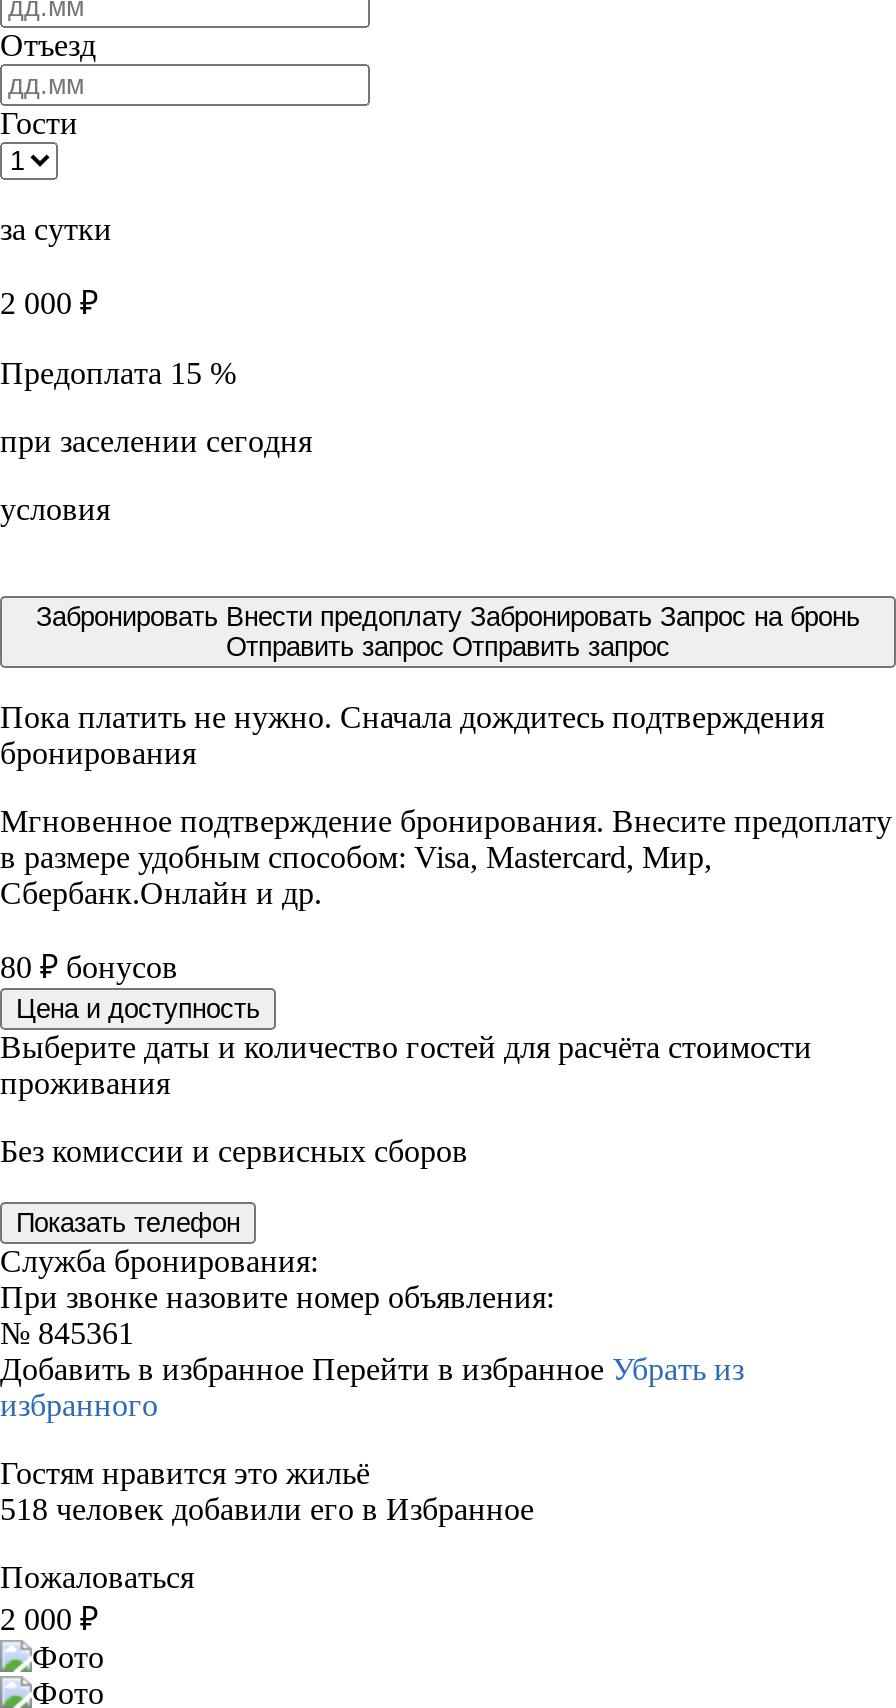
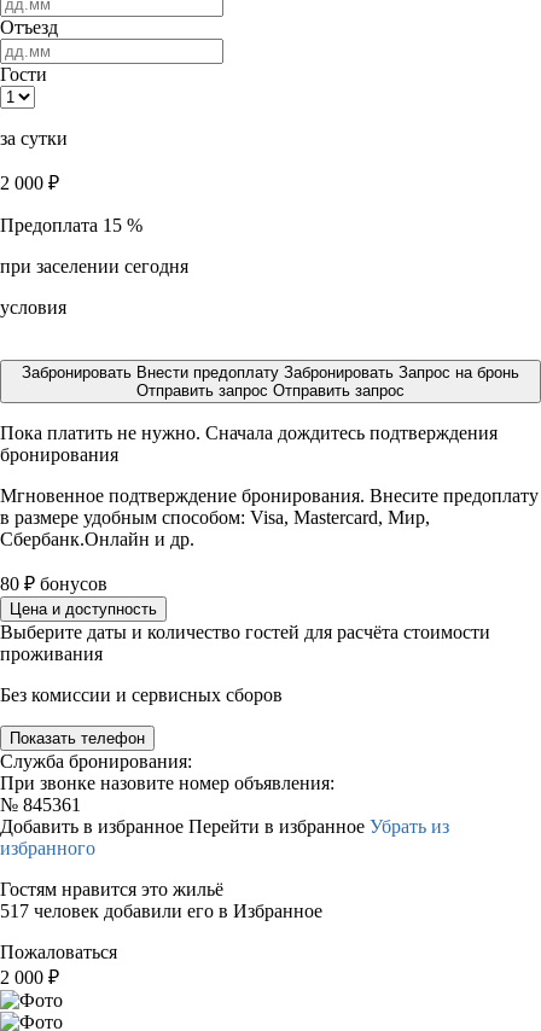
[0,1492,534,1526] 518 человек добавили его в Избранное -> [0,901,322,921] 517 человек добавили его в Избранное

